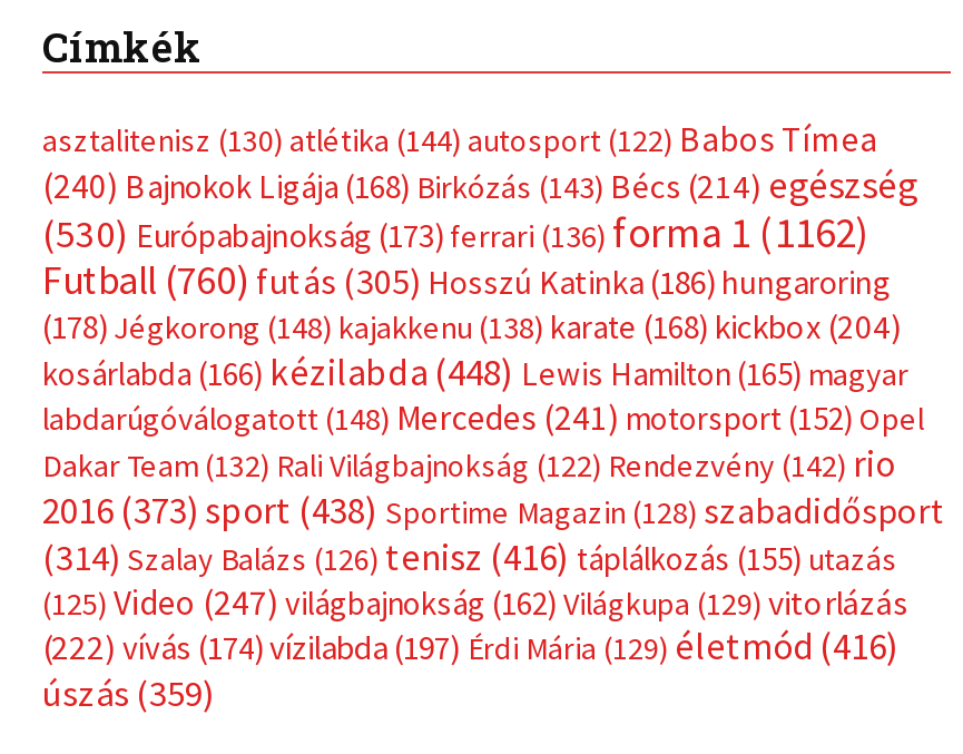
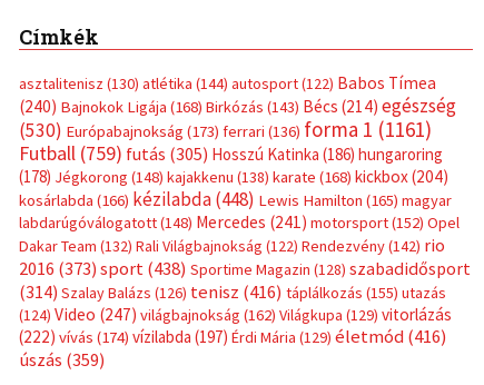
[42,205,868,258] (530) Európabajnokság (173) ferrari (136) forma 1(1162) -> [19,115,432,142] (530) Európabajnokság (173) ferrari (136) forma 1(1161)
[42,254,891,305] Futball (760) futás (305) Hosszú Katinka (186) hungaroring -> [19,140,443,165] Futball (759) futás (305) Hosszú Katinka (186) hungaroring
[42,581,908,624] (125) Video (247) világbajnokság (162) Világkupa (129) vitorlázás -> [19,303,452,324] (124) Video (247) világbajnokság (162) Világkupa (129) vitorlázás

